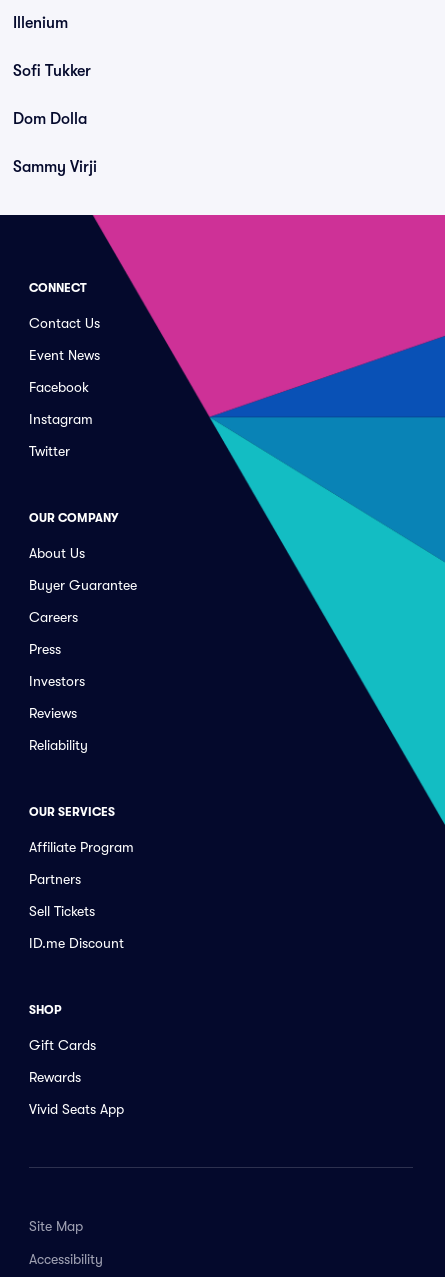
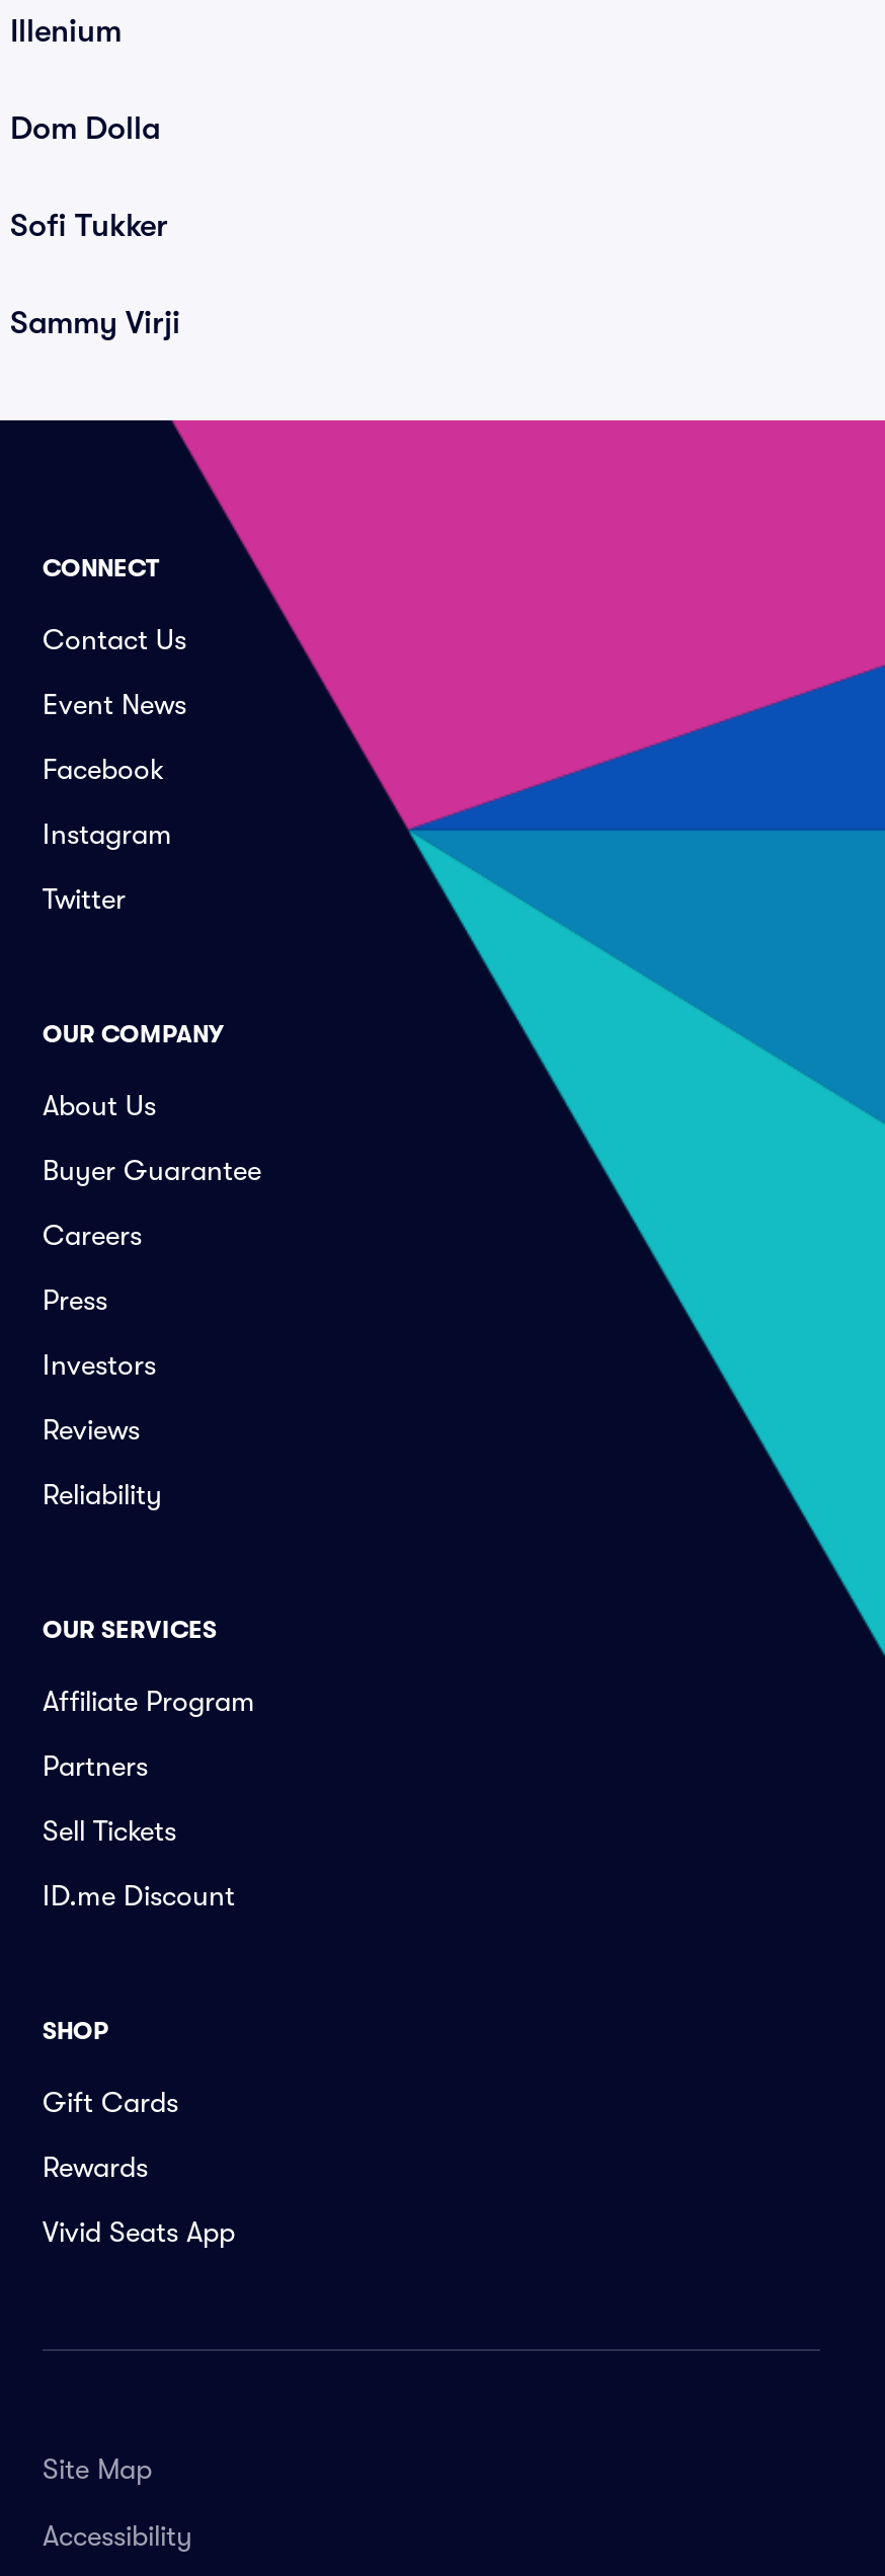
moved [13,62,91,80] -> [10,208,168,244]: Sofi Tukker
moved [13,110,87,128] -> [10,110,160,147]: Dom Dolla

